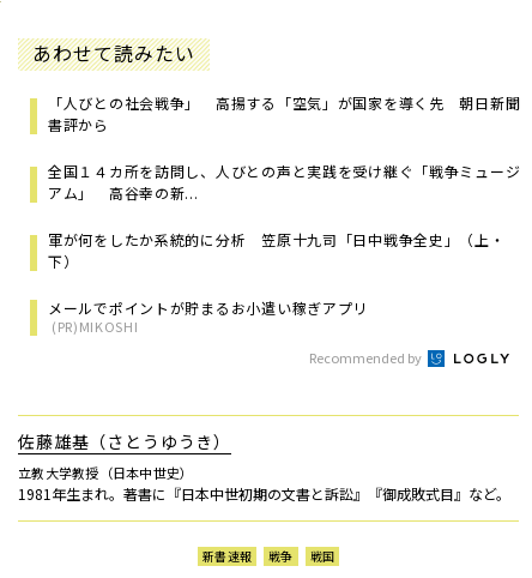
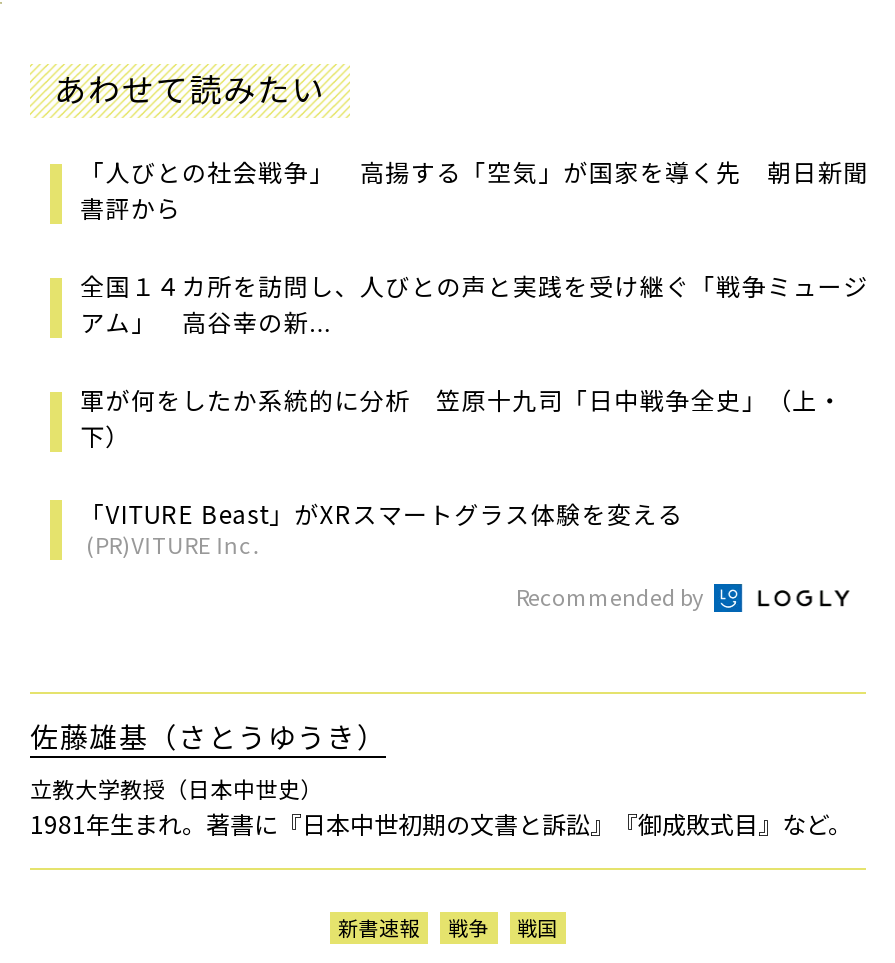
[48,297,368,336] メールでポイントが貯まるお小遣い稼ぎアプリ | (PR)MIKOSHI -> [80,496,683,560] 「VITURE Beast」がXRスマートグラス体験を変える | (PR)VITURE Inc.

